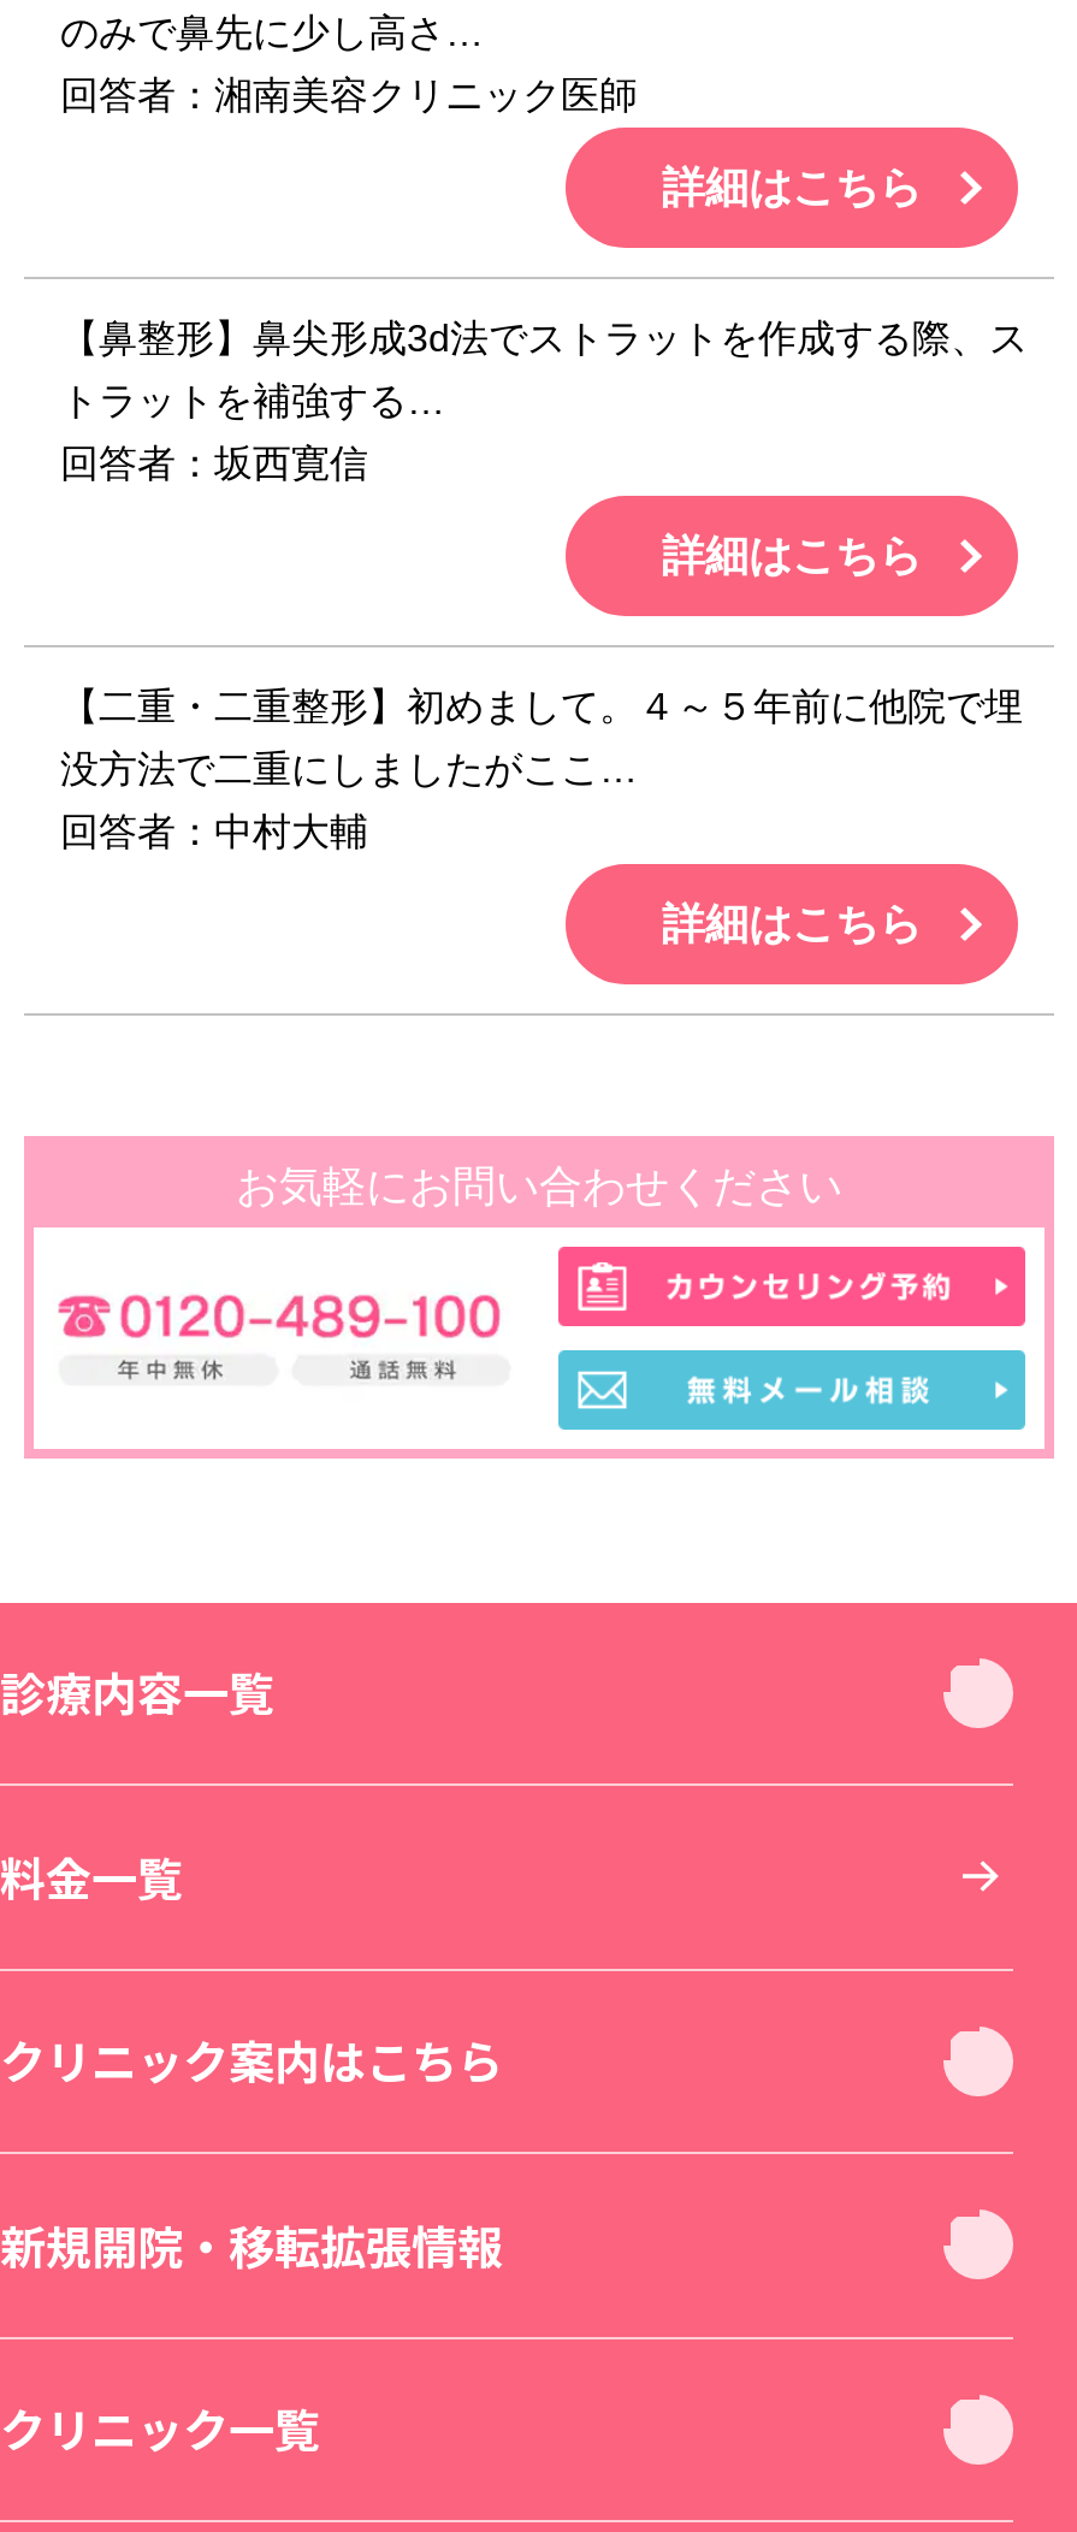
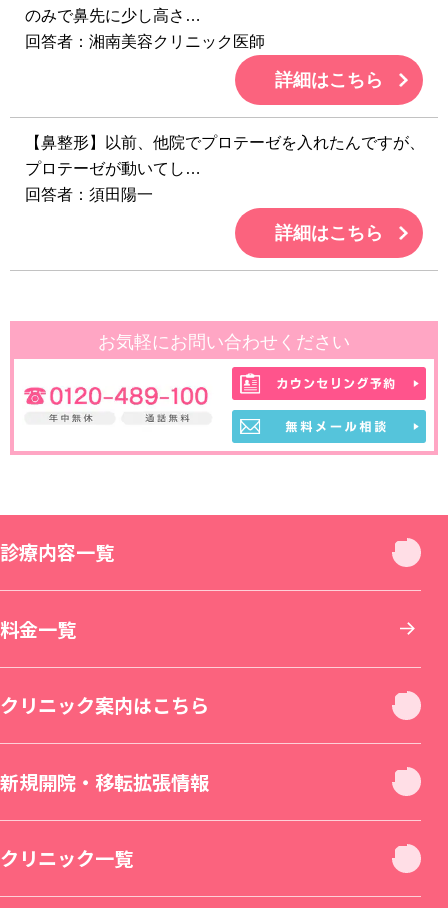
[60,318,1028,852] 【鼻整形】鼻尖形成3d法でストラットを作成する際、ス | トラットを補強する… | 回答者：坂西寛信 | 詳細はこちら | 【二重・二重整形】初めまして。４～５年前に他院で埋 | 没方法で二重にしましたがここ… | 回答者：中村大輔 -> [25,134,425,203] 【鼻整形】以前、他院でプロテーゼを入れたんですが、 | プロテーゼが動いてし… | 回答者：須田陽一

